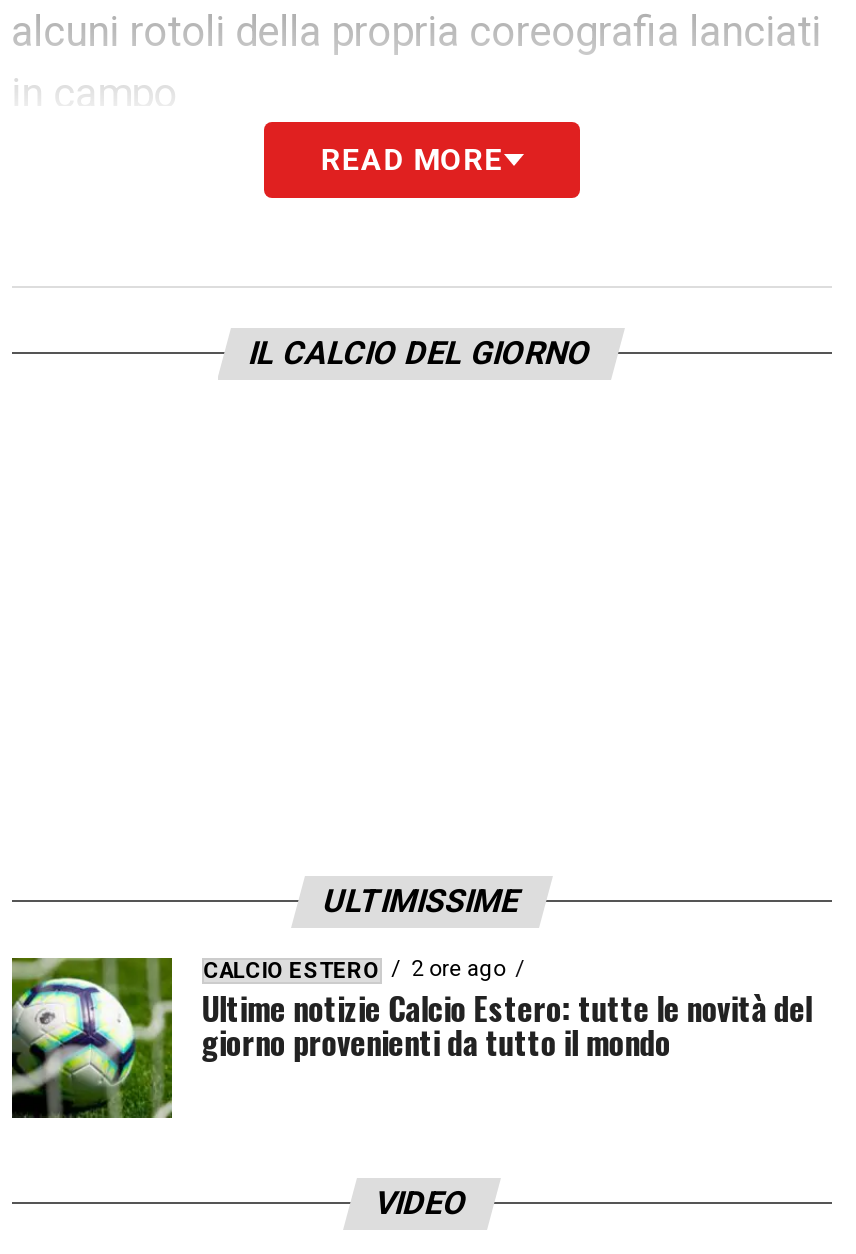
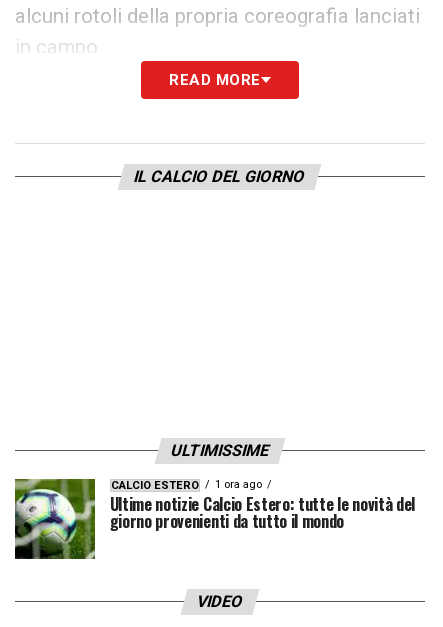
[203,956,505,984] CALCIO ESTERO 2 ore ago -> [111,478,262,492] CALCIO ESTERO 1 ora ago

